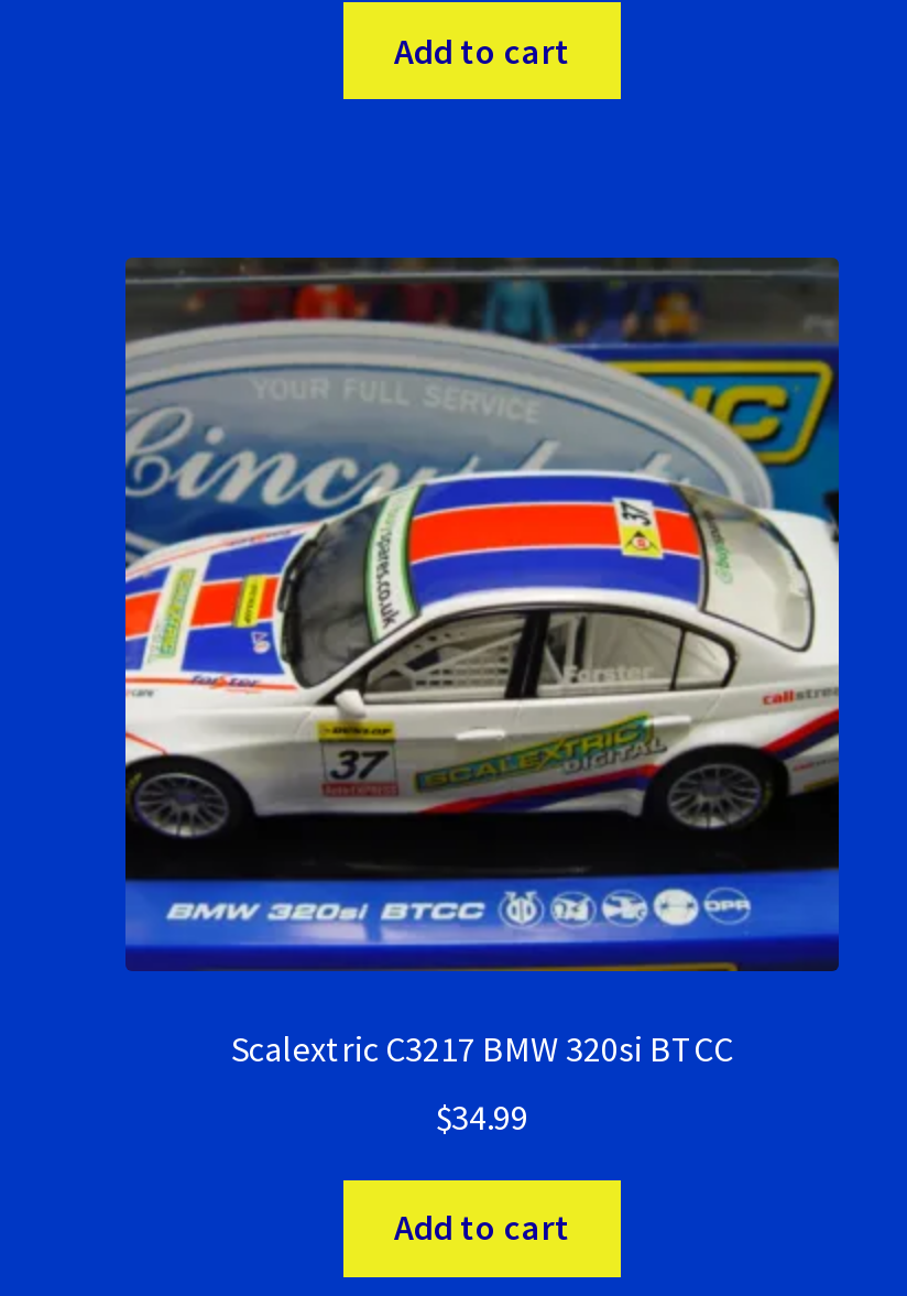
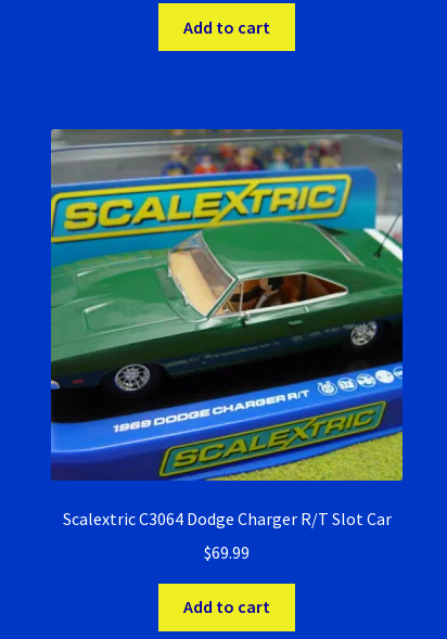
[123,255,841,1070] [image] | Scalextric C3217 BMW 320si BTCC -> [50,128,404,529] [image] | Scalextric C3064 Dodge Charger R/T Slot Car
[436,1093,528,1137] $34.99 -> [204,541,250,563] $69.99

